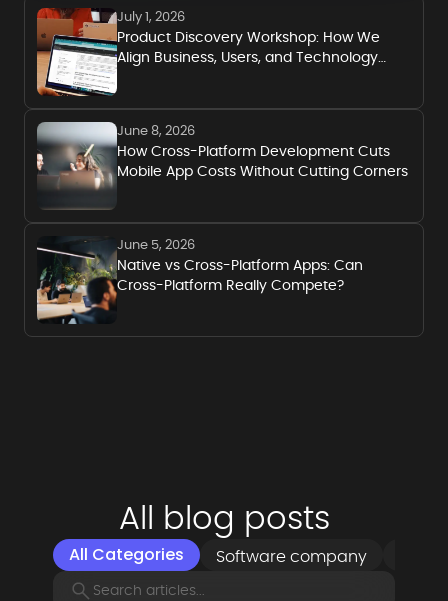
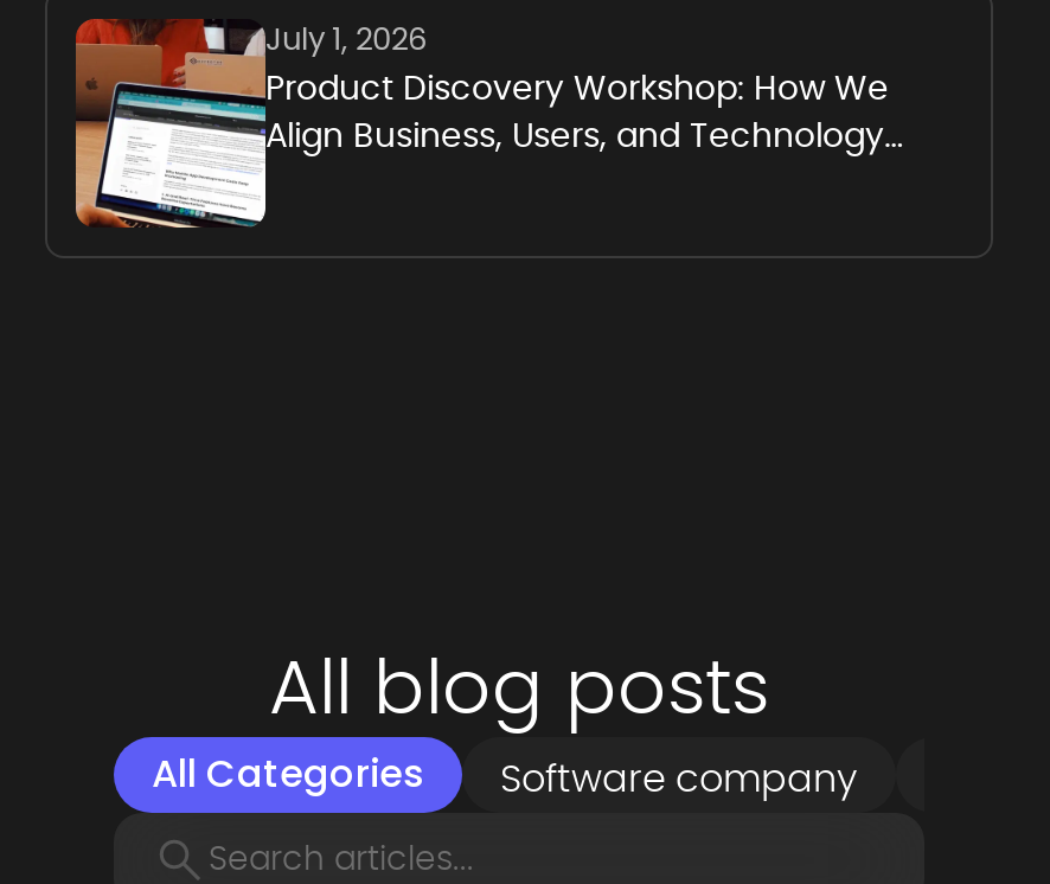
[36,121,408,192] [image] | June 8, 2026 | How Cross-Platform Development Cuts | Mobile App Costs Without Cutting Corners -> none
[37,239,363,324] [image] | June 5, 2026 | Native vs Cross-Platform Apps: Can | Cross-Platform Really Compete? -> none

